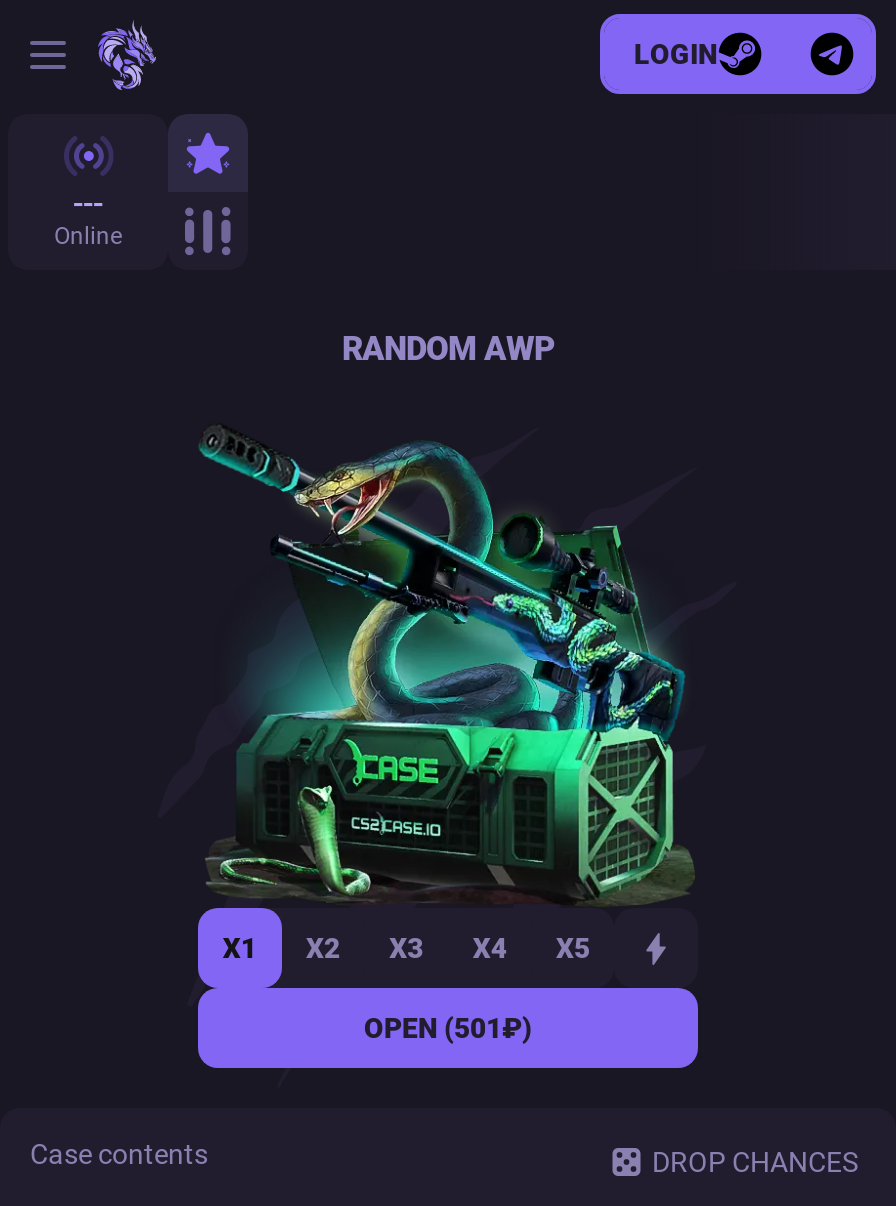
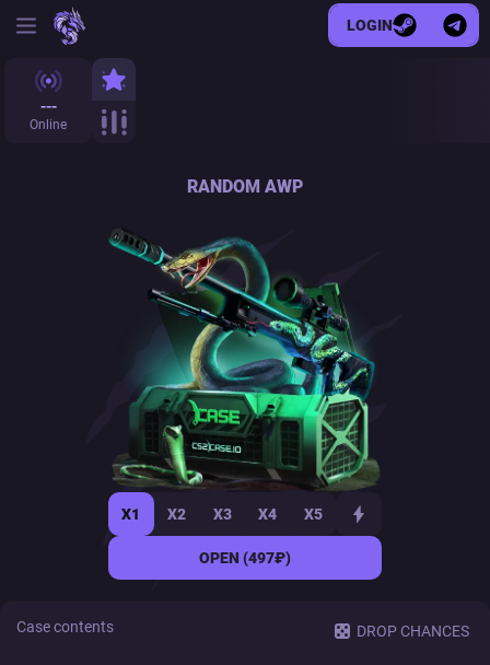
[364,1012,532,1044] OPEN (501₽) -> [199,549,291,567] OPEN (497₽)

